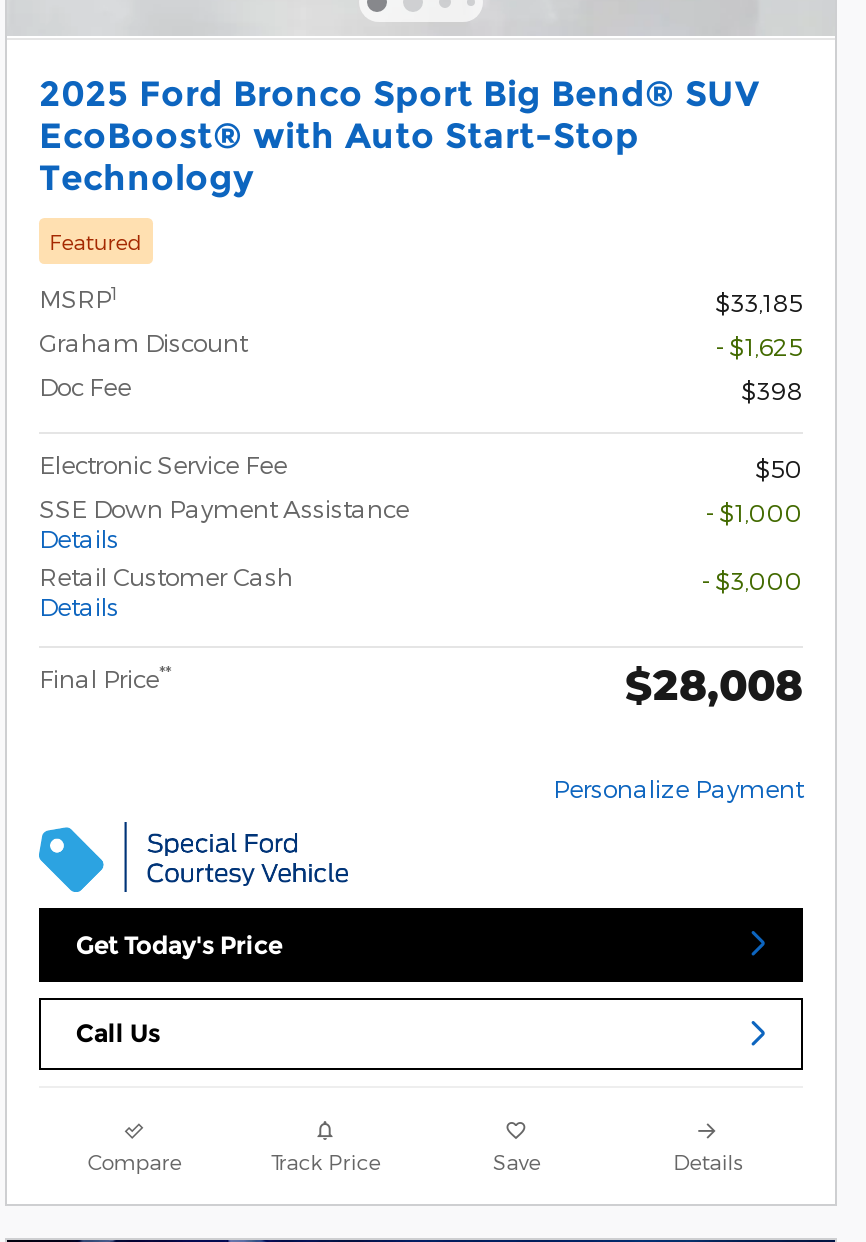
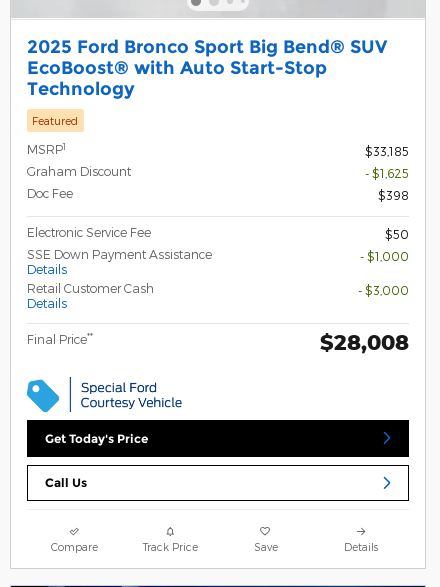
[553,775,803,803] Personalize Payment -> none

